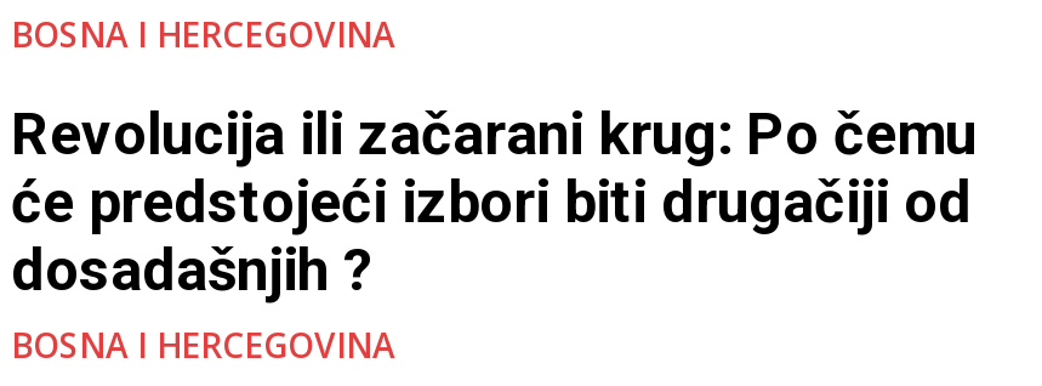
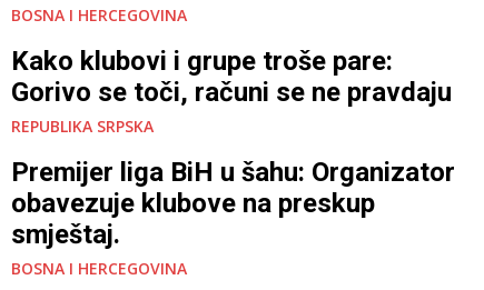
[11,100,976,303] Revolucija ili začarani krug: Po čemu | će predstojeći izbori biti drugačiji od | dosadašnjih ? -> [11,46,455,250] Kako klubovi i grupe troše pare: | Gorivo se toči, računi se ne pravdaju | REPUBLIKA SRPSKA | Premijer liga BiH u šahu: Organizator | obavezuje klubove na preskup | smještaj.

